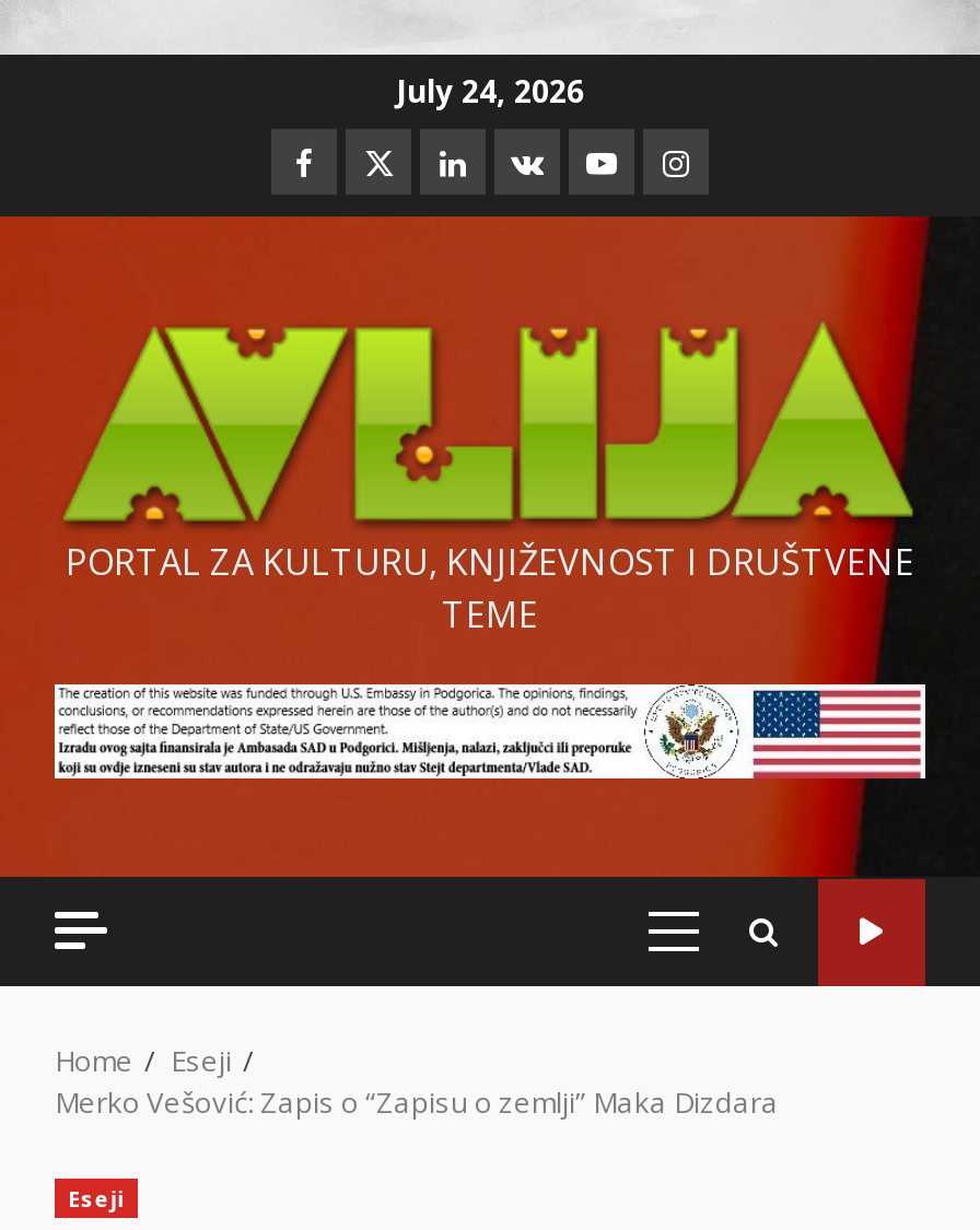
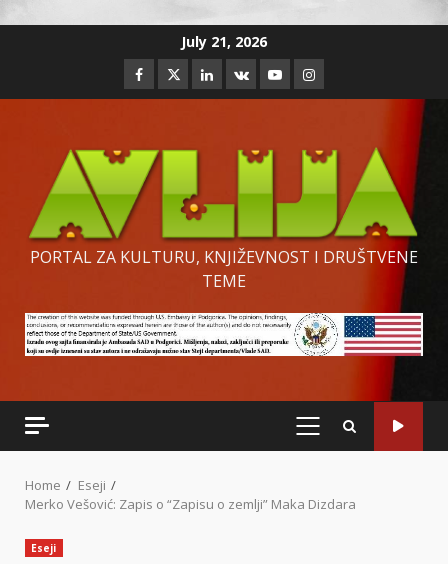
[396,70,584,112] July 24, 2026 -> [181,32,267,51] July 21, 2026

